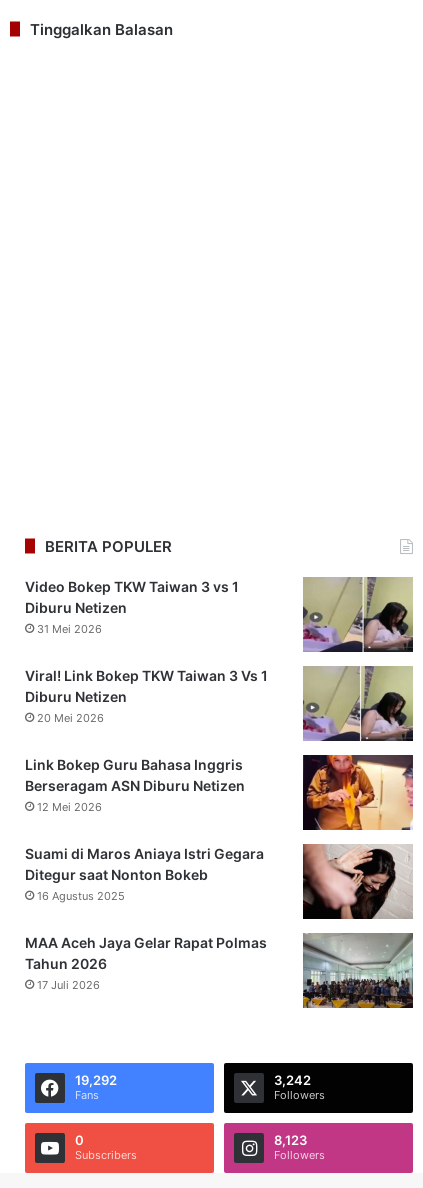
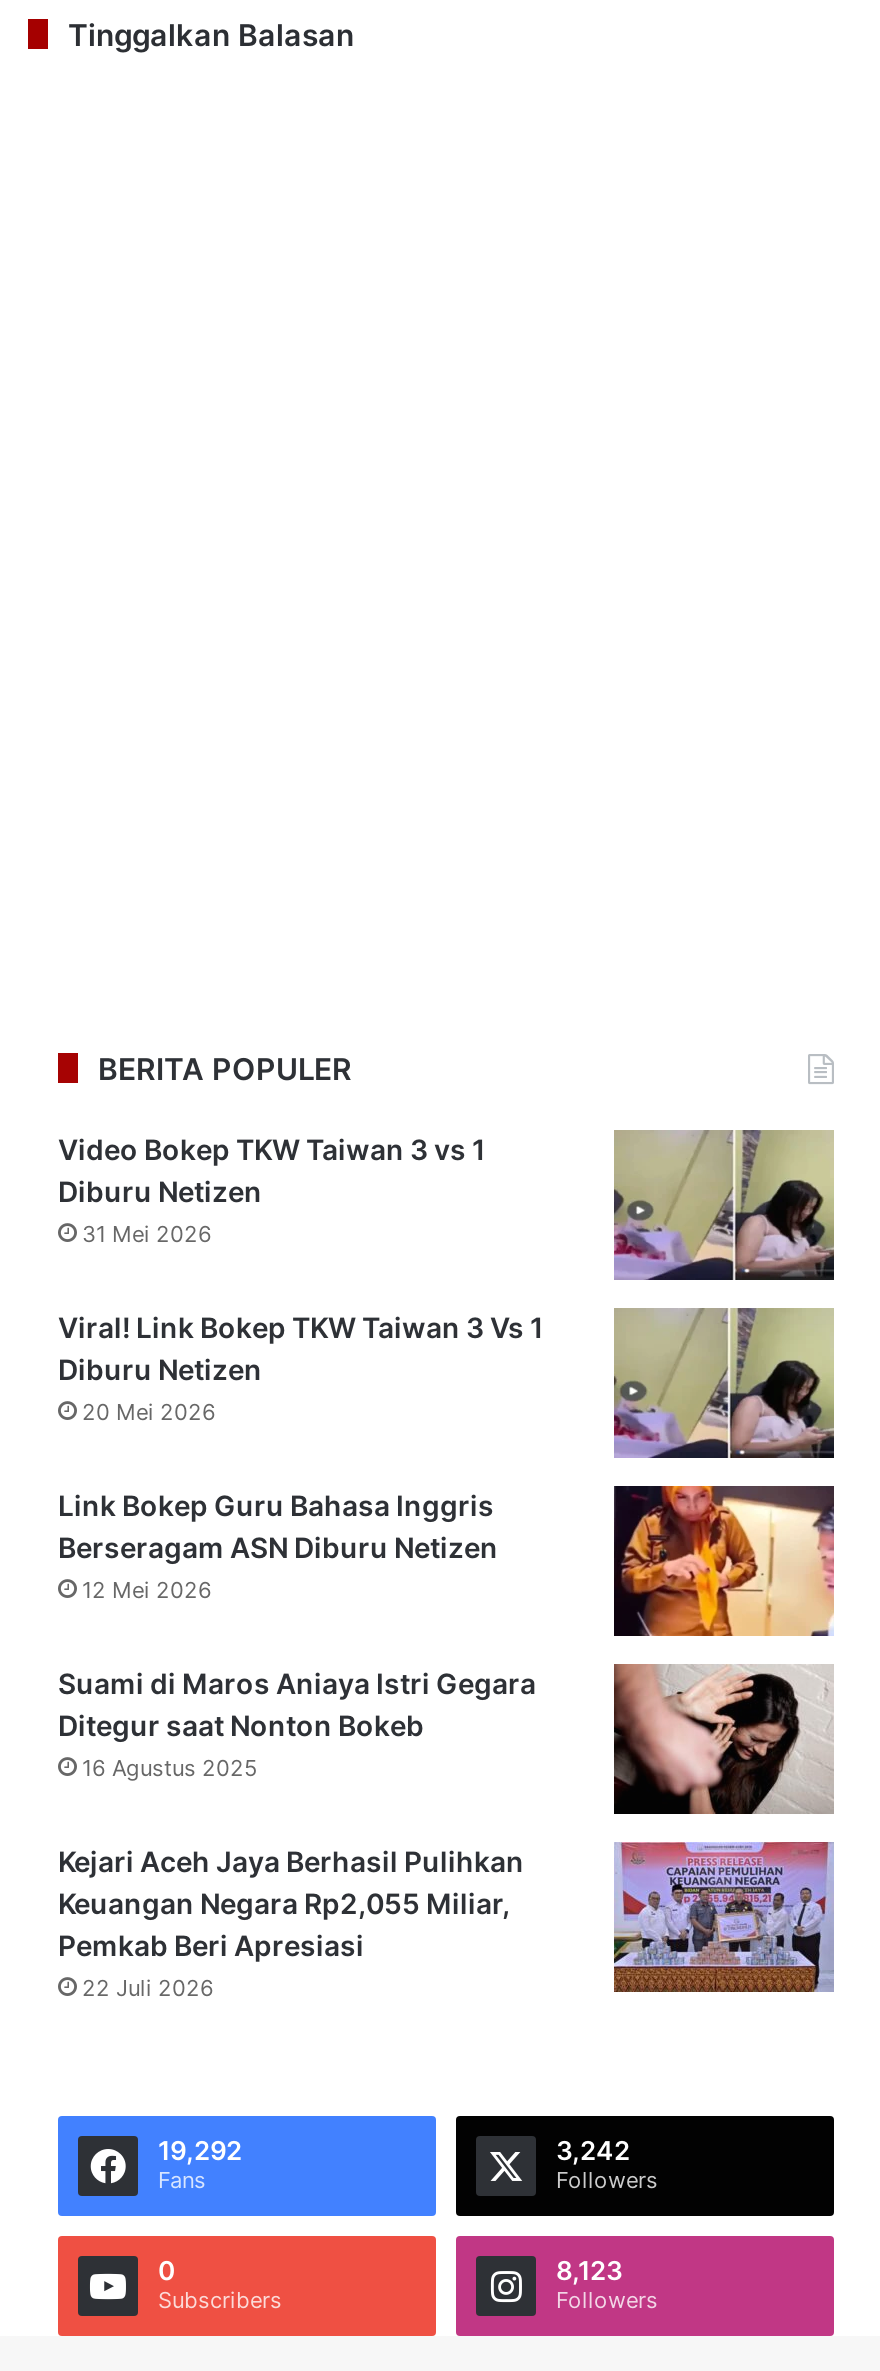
[25,934,267,992] MAA Aceh Jaya Gelar Rapat Polmas | Tahun 2026 | 17 Juli 2026 -> [58,1843,524,2001] Kejari Aceh Jaya Berhasil Pulihkan | Keuangan Negara Rp2,055 Miliar, | Pemkab Beri Apresiasi | 22 Juli 2026
[302,932,413,1009] [image] -> [614,1842,832,1992] [image]

